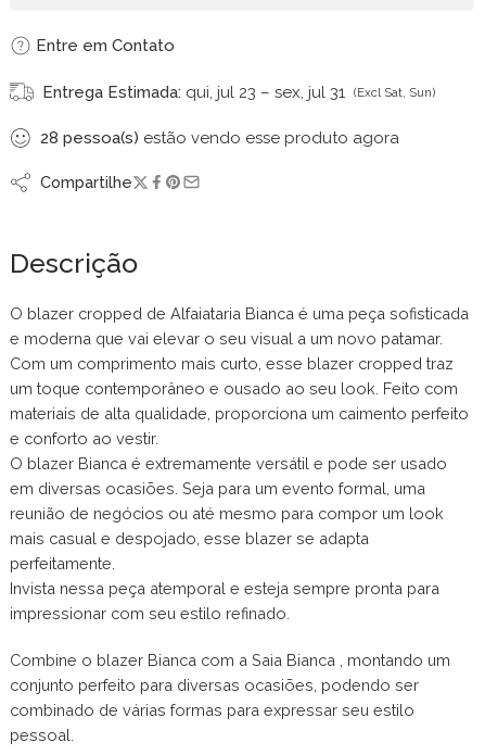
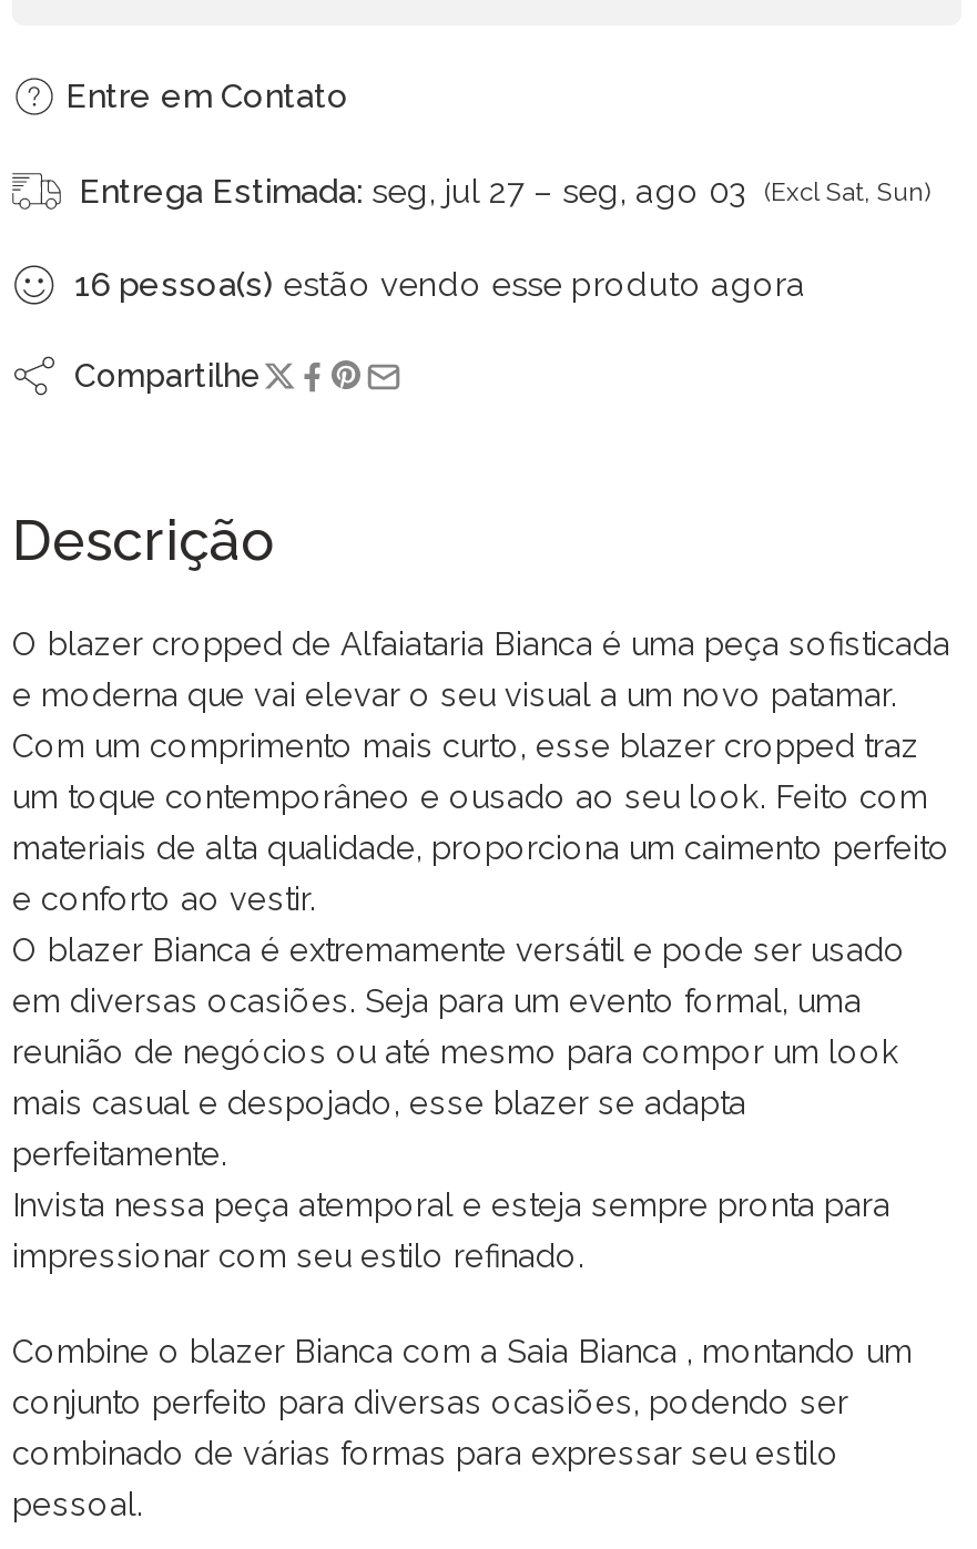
[42,83,435,102] Entrega Estimada: qui, jul 23 – sex, jul 31 (Excl Sat, Sun) -> [79,172,930,212] Entrega Estimada: seg, jul 27 – seg, ago 03 (Excl Sat, Sun)
[40,128,399,148] 28 pessoa(s) estão vendo esse produto agora -> [74,265,806,305] 16 pessoa(s) estão vendo esse produto agora

